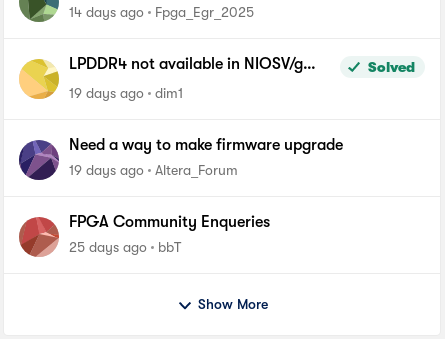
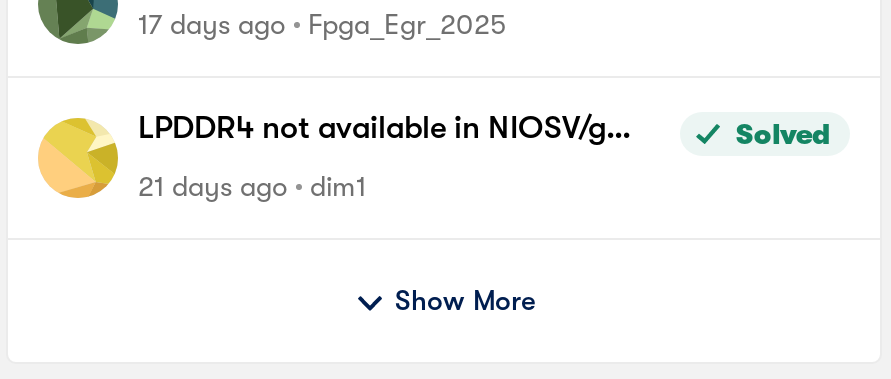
[69,4,254,20] 14 days ago Fpga_Egr_2025 -> [138,8,506,40] 17 days ago Fpga_Egr_2025
[69,85,144,101] 19 days ago -> [138,170,288,202] 21 days ago
[18,136,343,255] [image] | Need a way to make firmware upgrade | 19 days ago | Altera_Forum | FPGA Community Enqueries | 25 days ago | bbT -> none
[18,216,55,258] [image] -> none

